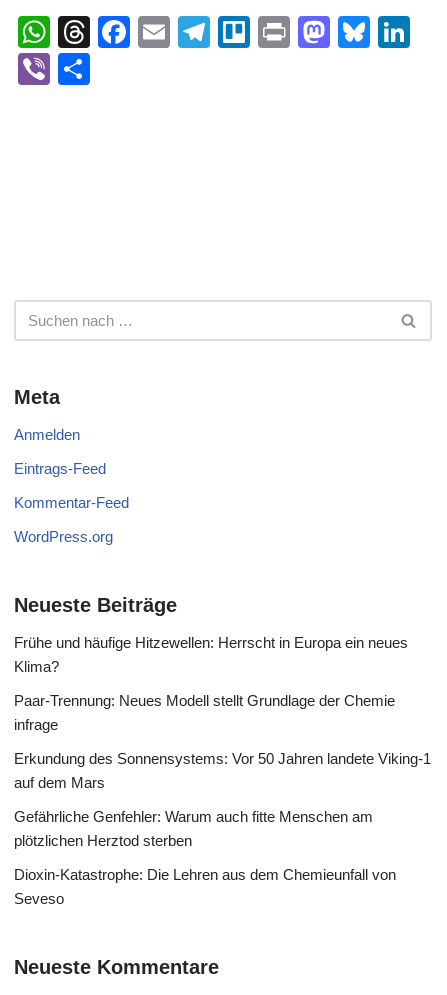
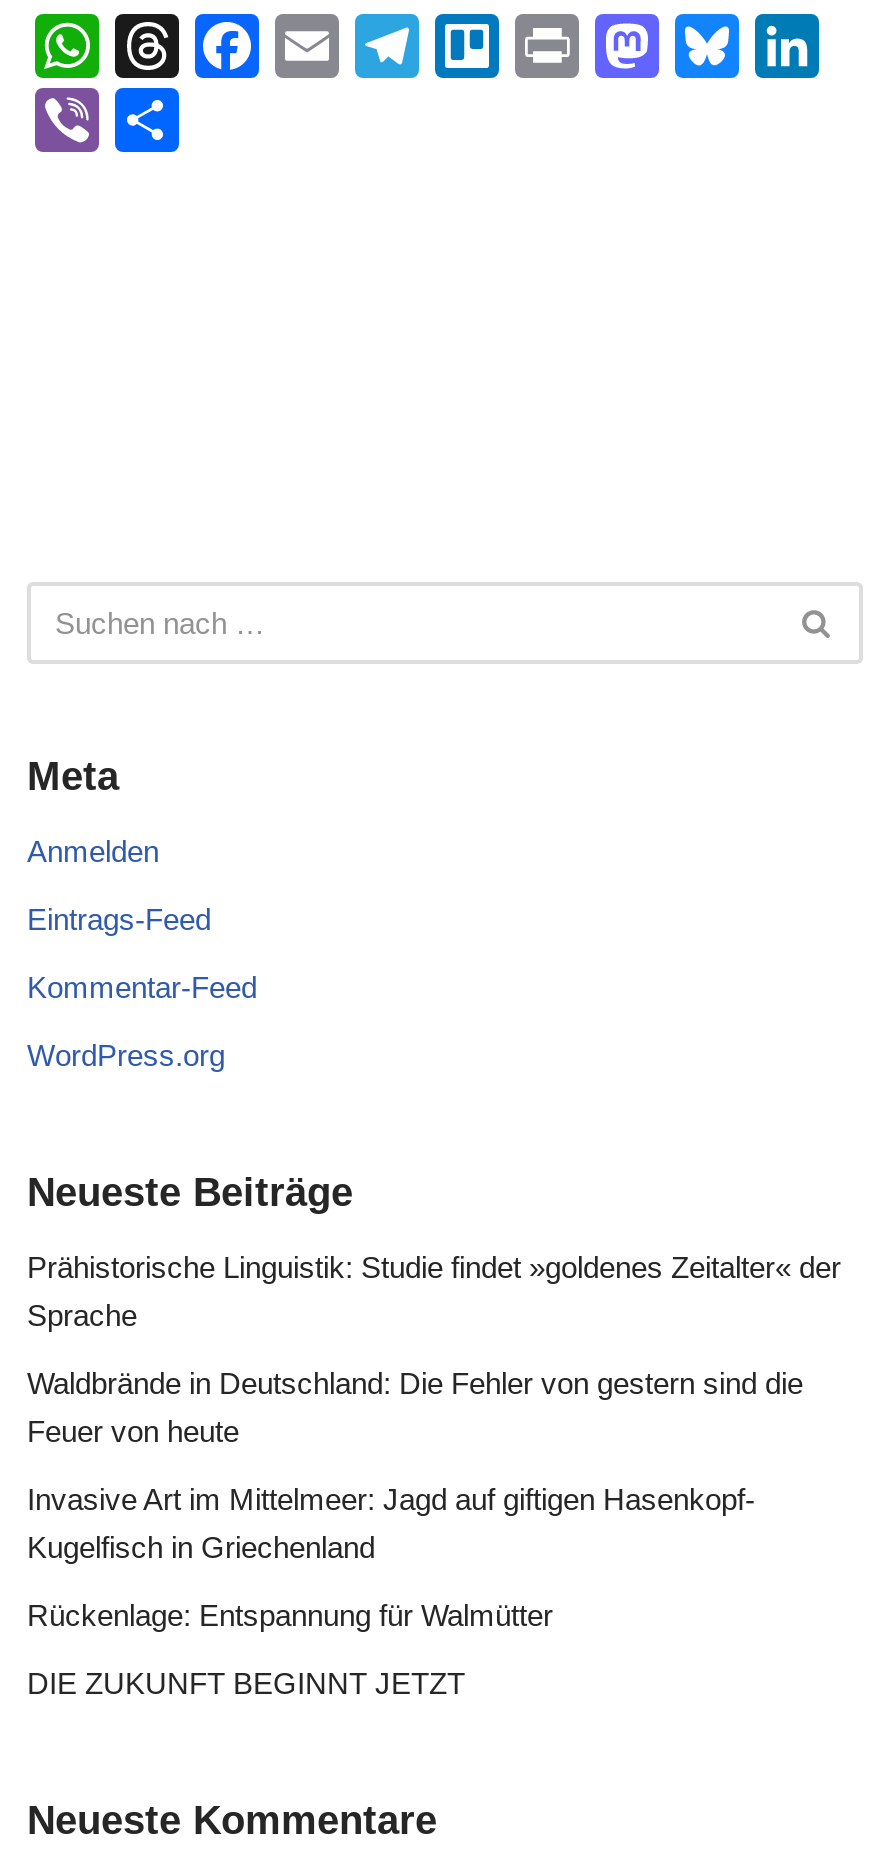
[14,634,408,675] Frühe und häufige Hitzewellen: Herrscht in Europa ein neues | Klima? -> [27,1250,841,1332] Prähistorische Linguistik: Studie findet »goldenes Zeitalter« der | Sprache
[14,692,395,733] Paar-Trennung: Neues Modell stellt Grundlage der Chemie | infrage -> [27,1366,803,1448] Waldbrände in Deutschland: Die Fehler von gestern sind die | Feuer von heute
[14,750,431,791] Erkundung des Sonnensystems: Vor 50 Jahren landete Viking-1 | auf dem Mars -> [27,1482,755,1564] Invasive Art im Mittelmeer: Jagd auf giftigen Hasenkopf- | Kugelfisch in Griechenland
[14,808,373,849] Gefährliche Genfehler: Warum auch fitte Menschen am | plötzlichen Herztod sterben -> [27,1598,553,1632] Rückenlage: Entspannung für Walmütter
[14,866,396,907] Dioxin-Katastrophe: Die Lehren aus dem Chemieunfall von | Seveso -> [27,1666,465,1700] DIE ZUKUNFT BEGINNT JETZT

